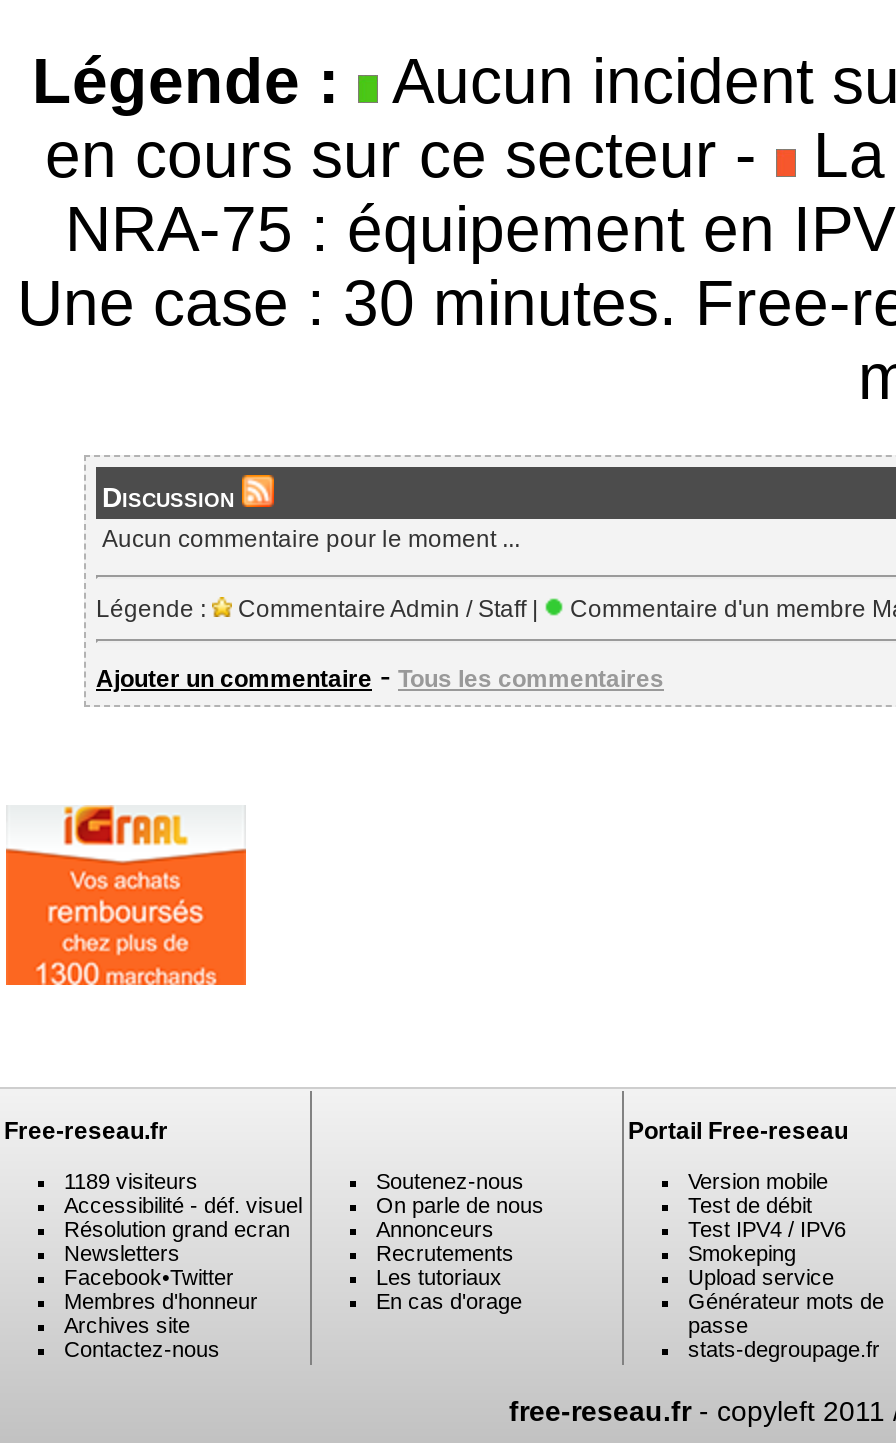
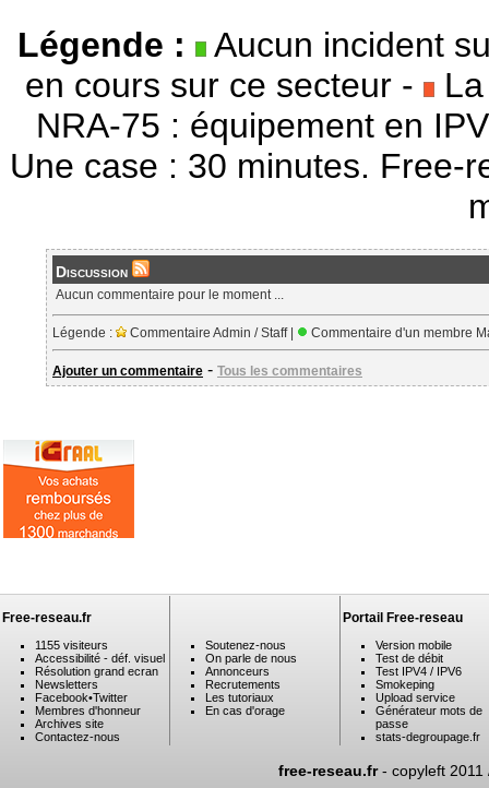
[64,1169,198,1193] 1189 visiteurs -> [35,638,108,652] 1155 visiteurs

